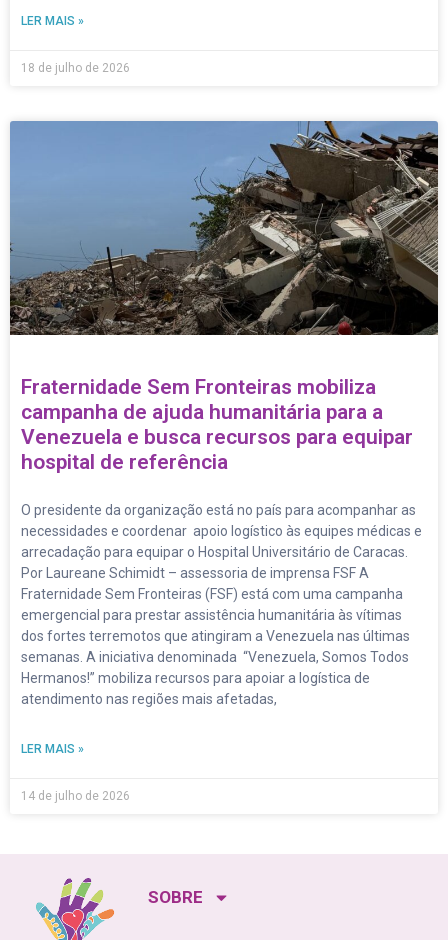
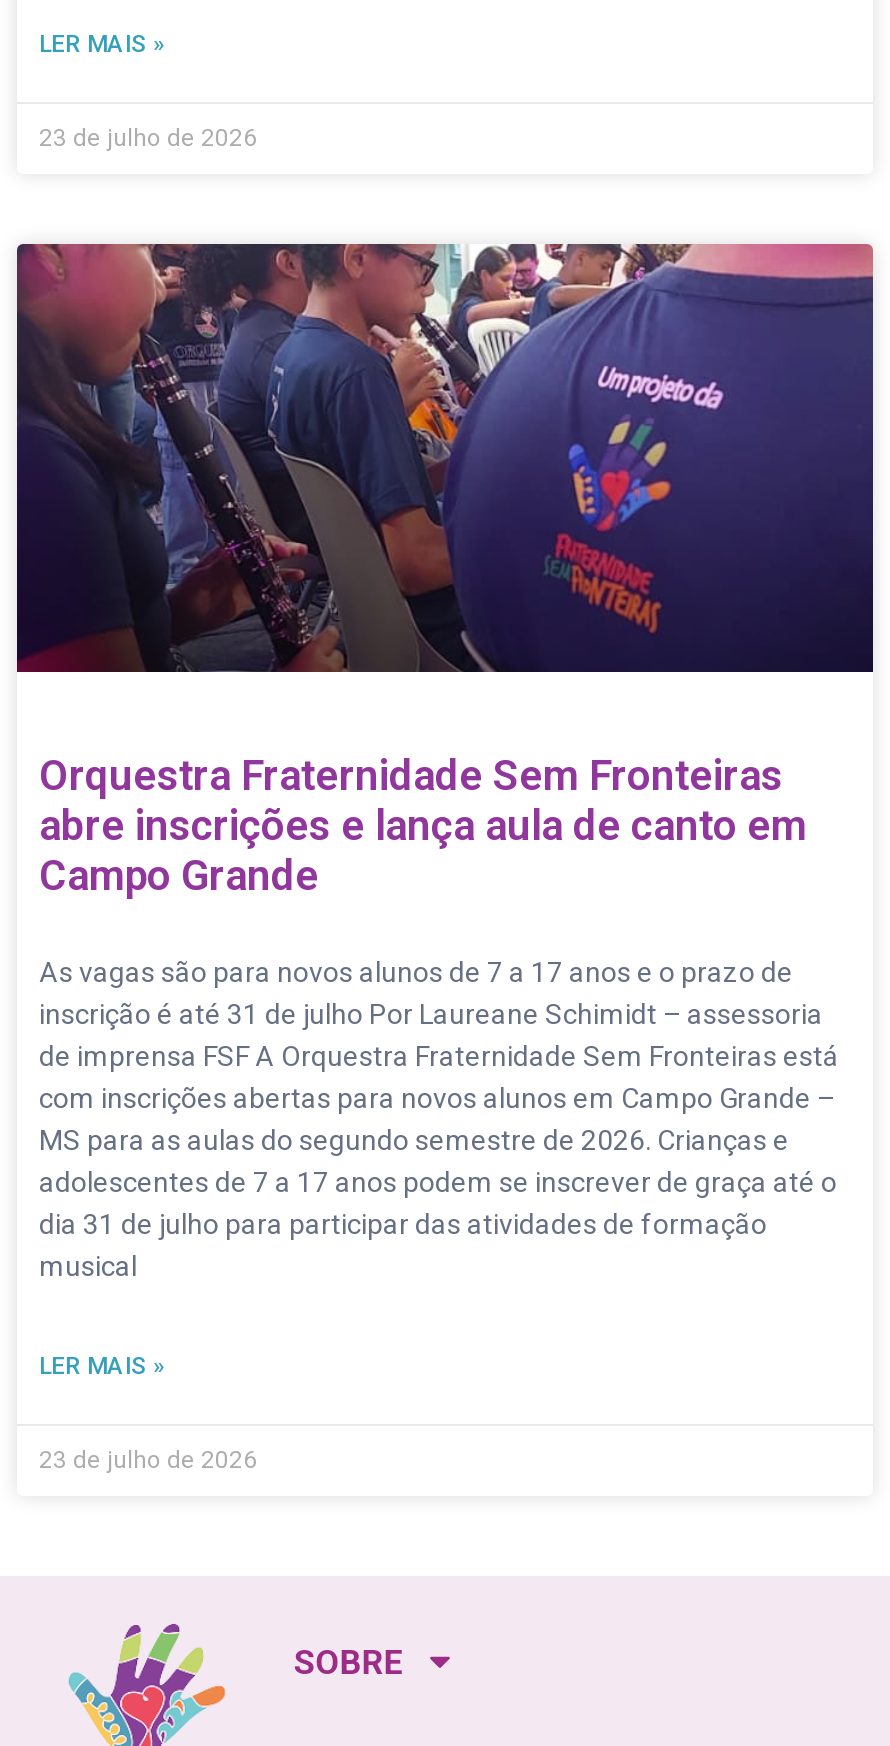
[21,61,130,75] 18 de julho de 2026 -> [39,123,257,151] 23 de julho de 2026
[10,120,439,335] [image] -> [15,242,873,672] [image]
[21,375,413,474] Fraternidade Sem Fronteiras mobiliza | campanha de ajuda humanitária para a | Venezuela e busca recursos para equipar | hospital de referência -> [39,751,807,899] Orquestra Fraternidade Sem Fronteiras | abre inscrições e lança aula de canto em | Campo Grande
[21,502,422,707] O presidente da organização está no país para acompanhar as | necessidades e coordenar apoio logístico às equipes médicas e | arrecadação para equipar o Hospital Universitário de Caracas. | Por Laureane Schimidt – assessoria de imprensa FSF A | Fraternidade Sem Fronteiras (FSF) está com uma campanha | emergencial para prestar assistência humanitária às vítimas | dos fortes terremotos que atingiram a Venezuela nas últimas | semanas. A iniciativa denominada “Venezuela, Somos Todos | Hermanos!” mobiliza recursos para apoiar a logística de | atendimento nas regiões mais afetadas, -> [39,955,839,1281] As vagas são para novos alunos de 7 a 17 anos e o prazo de | inscrição é até 31 de julho Por Laureane Schimidt – assessoria | de imprensa FSF A Orquestra Fraternidade Sem Fronteiras está | com inscrições abertas para novos alunos em Campo Grande – | MS para as aulas do segundo semestre de 2026. Crianças e | adolescentes de 7 a 17 anos podem se inscrever de graça até o | dia 31 de julho para participar das atividades de formação | musical
[21,789,130,803] 14 de julho de 2026 -> [39,1445,257,1473] 23 de julho de 2026

